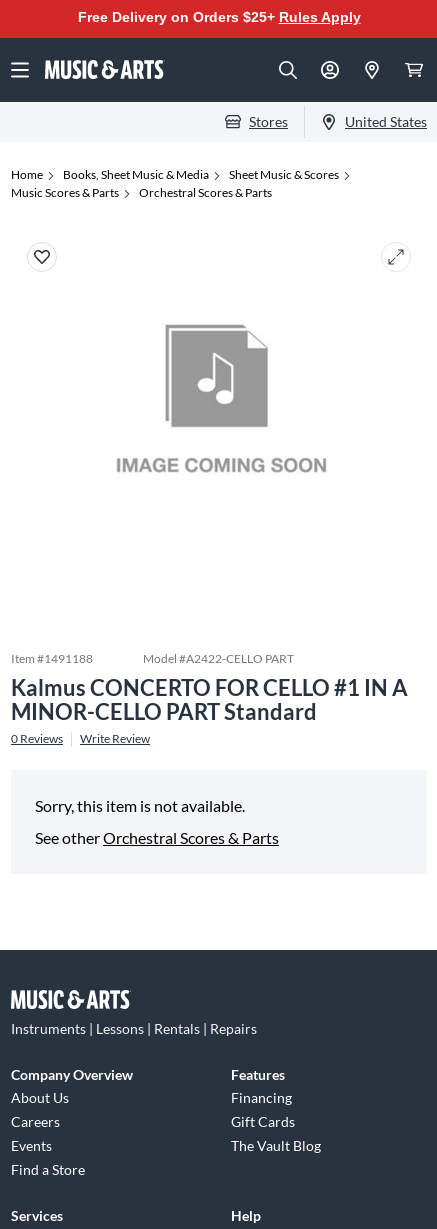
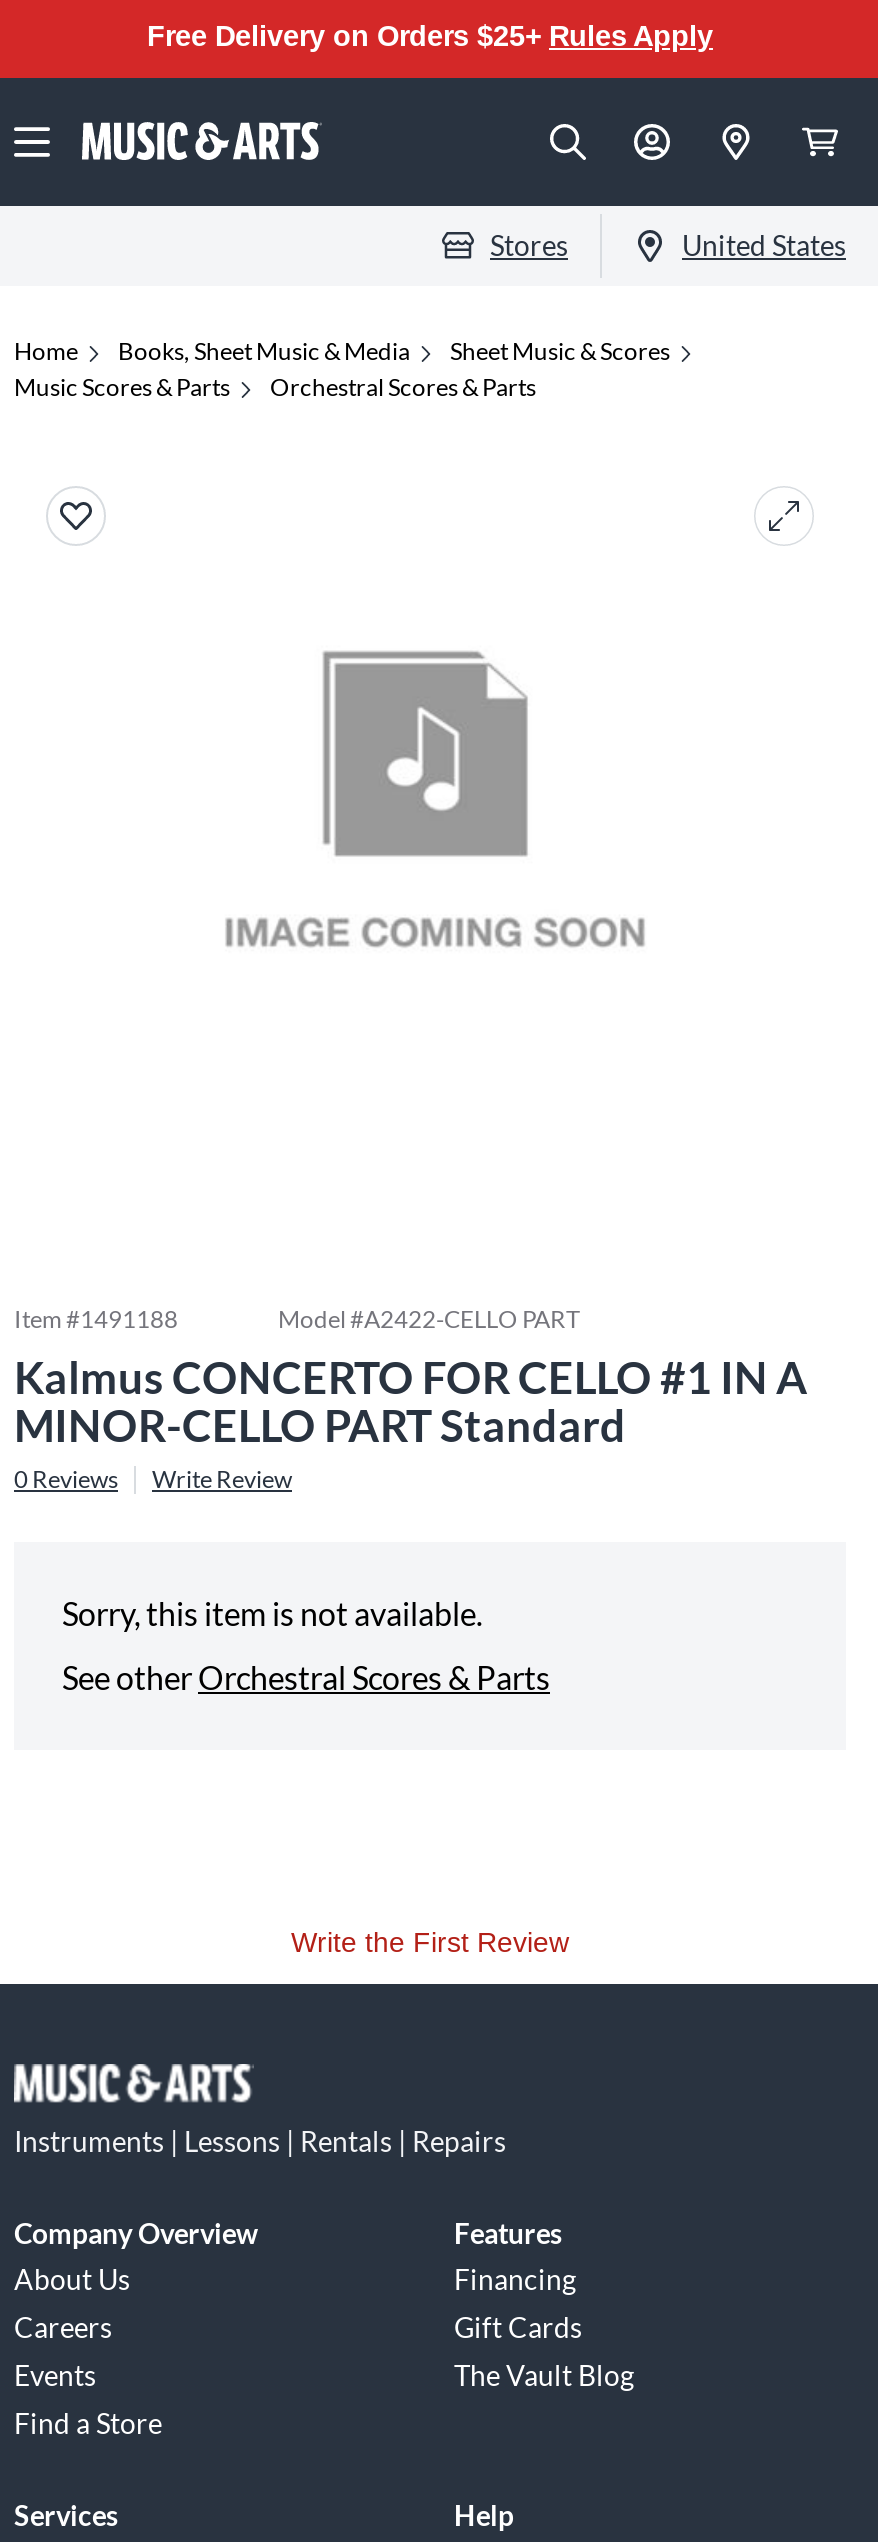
none -> [291,1926,569,1958] Write the First Review

